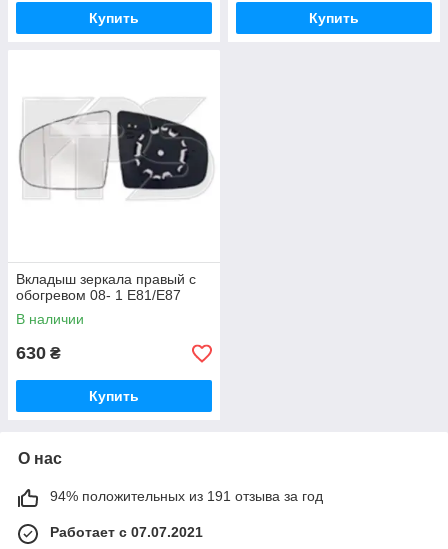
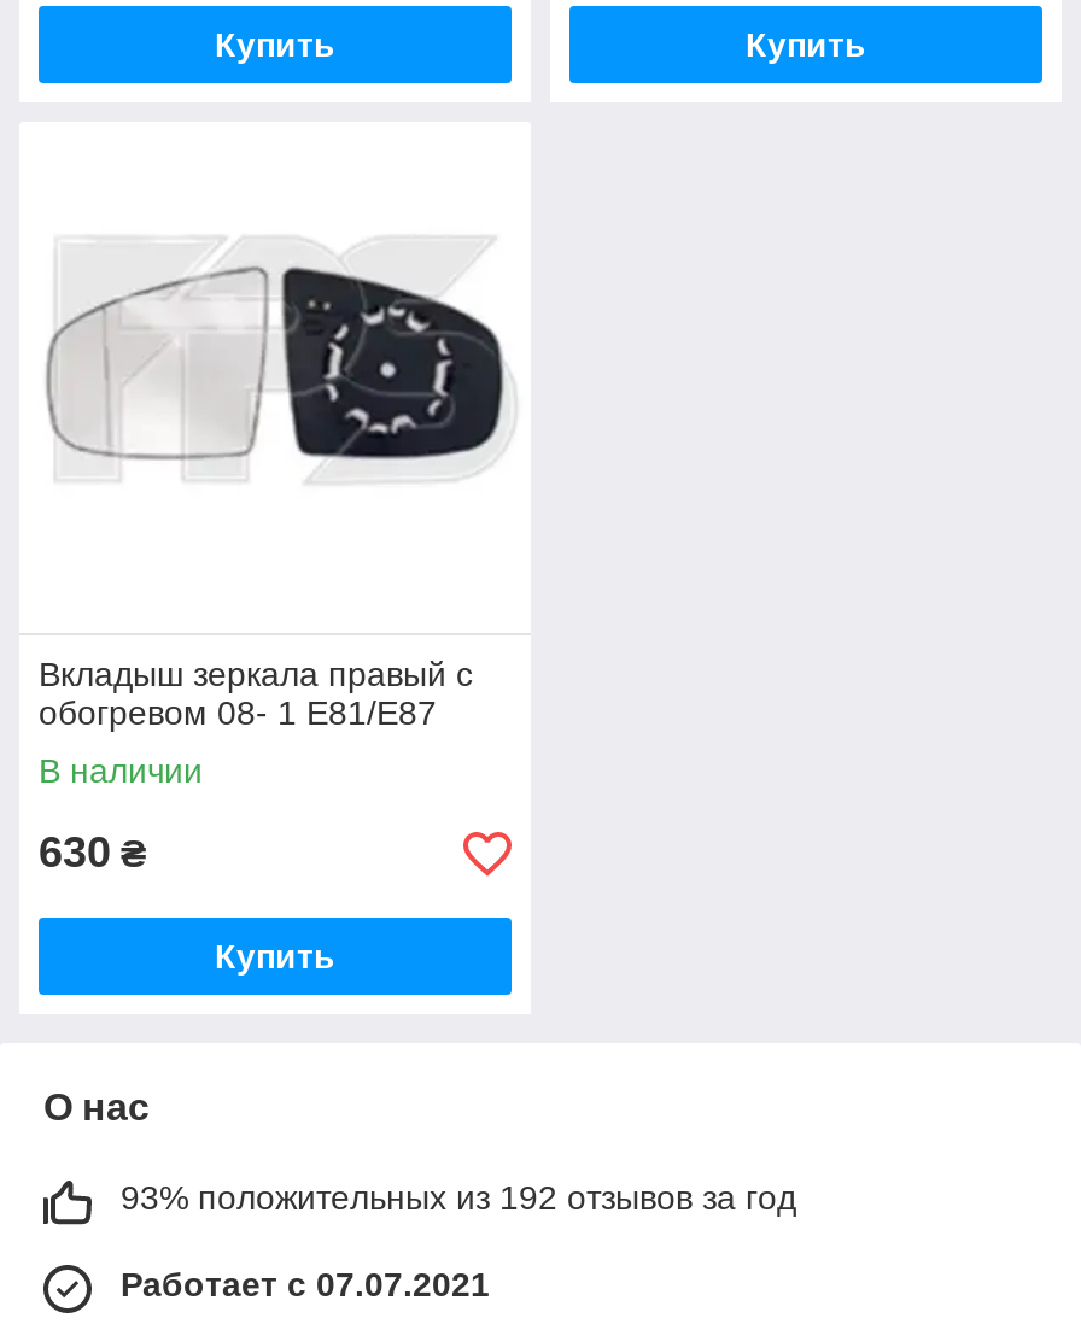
[50,488,323,504] 94% положительных из 191 отзыва за год -> [121,1178,796,1217] 93% положительных из 192 отзывов за год

